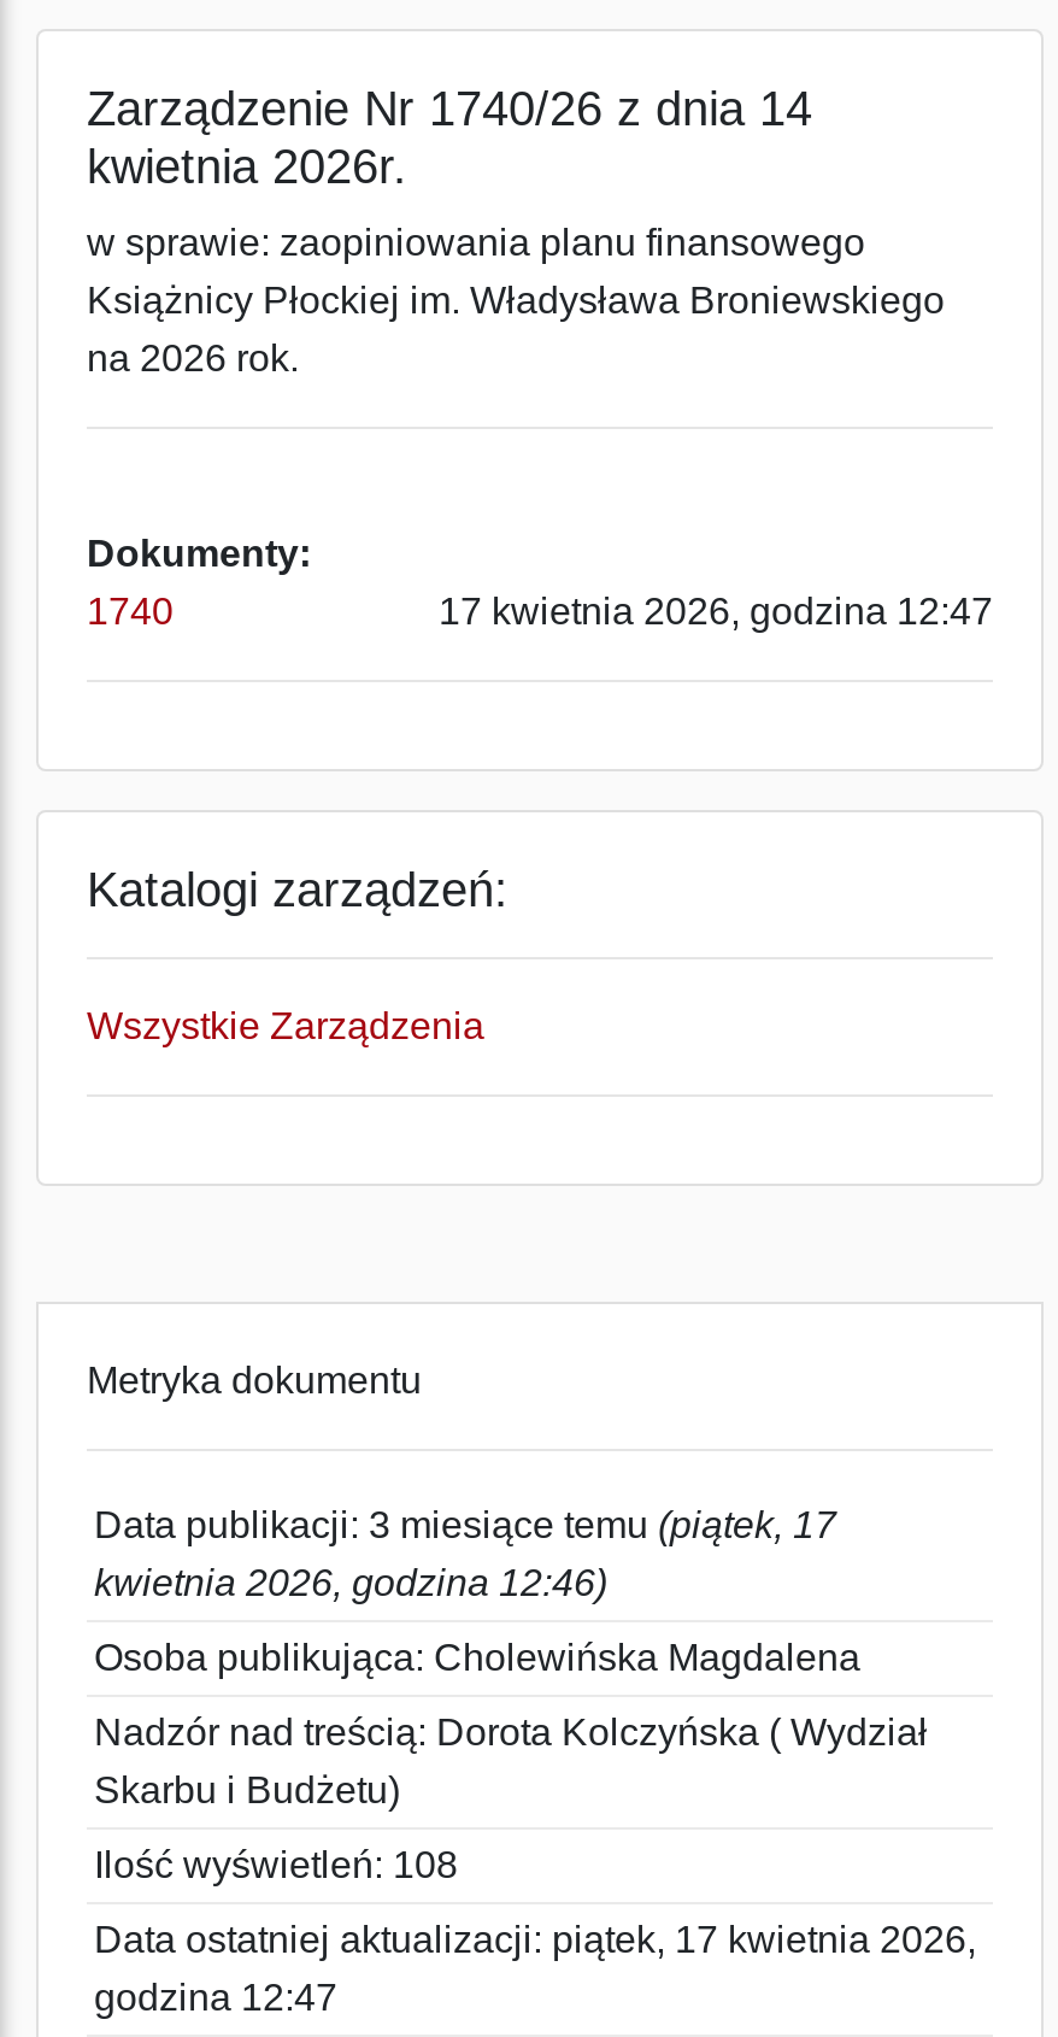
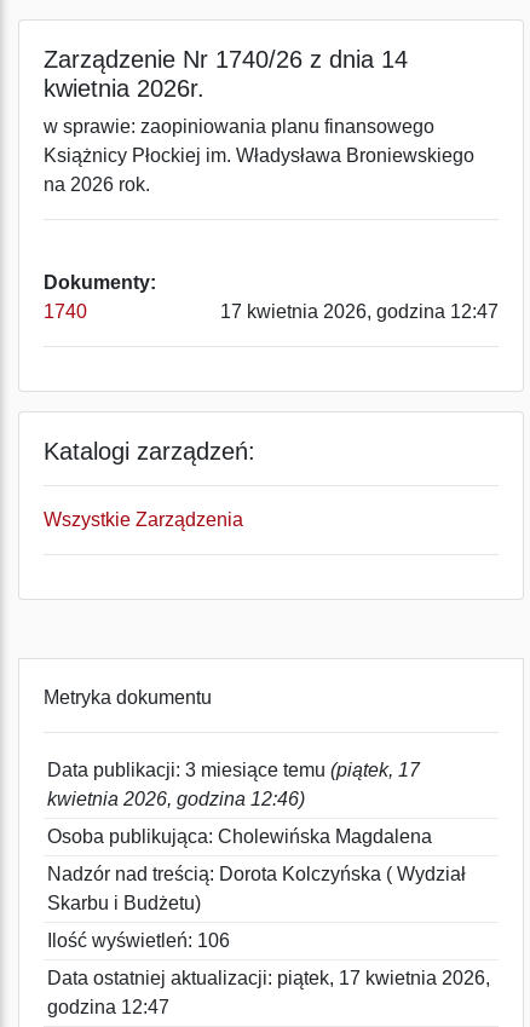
[94,1844,458,1885] Ilość wyświetleń: 108 -> [47,930,230,951] Ilość wyświetleń: 106

